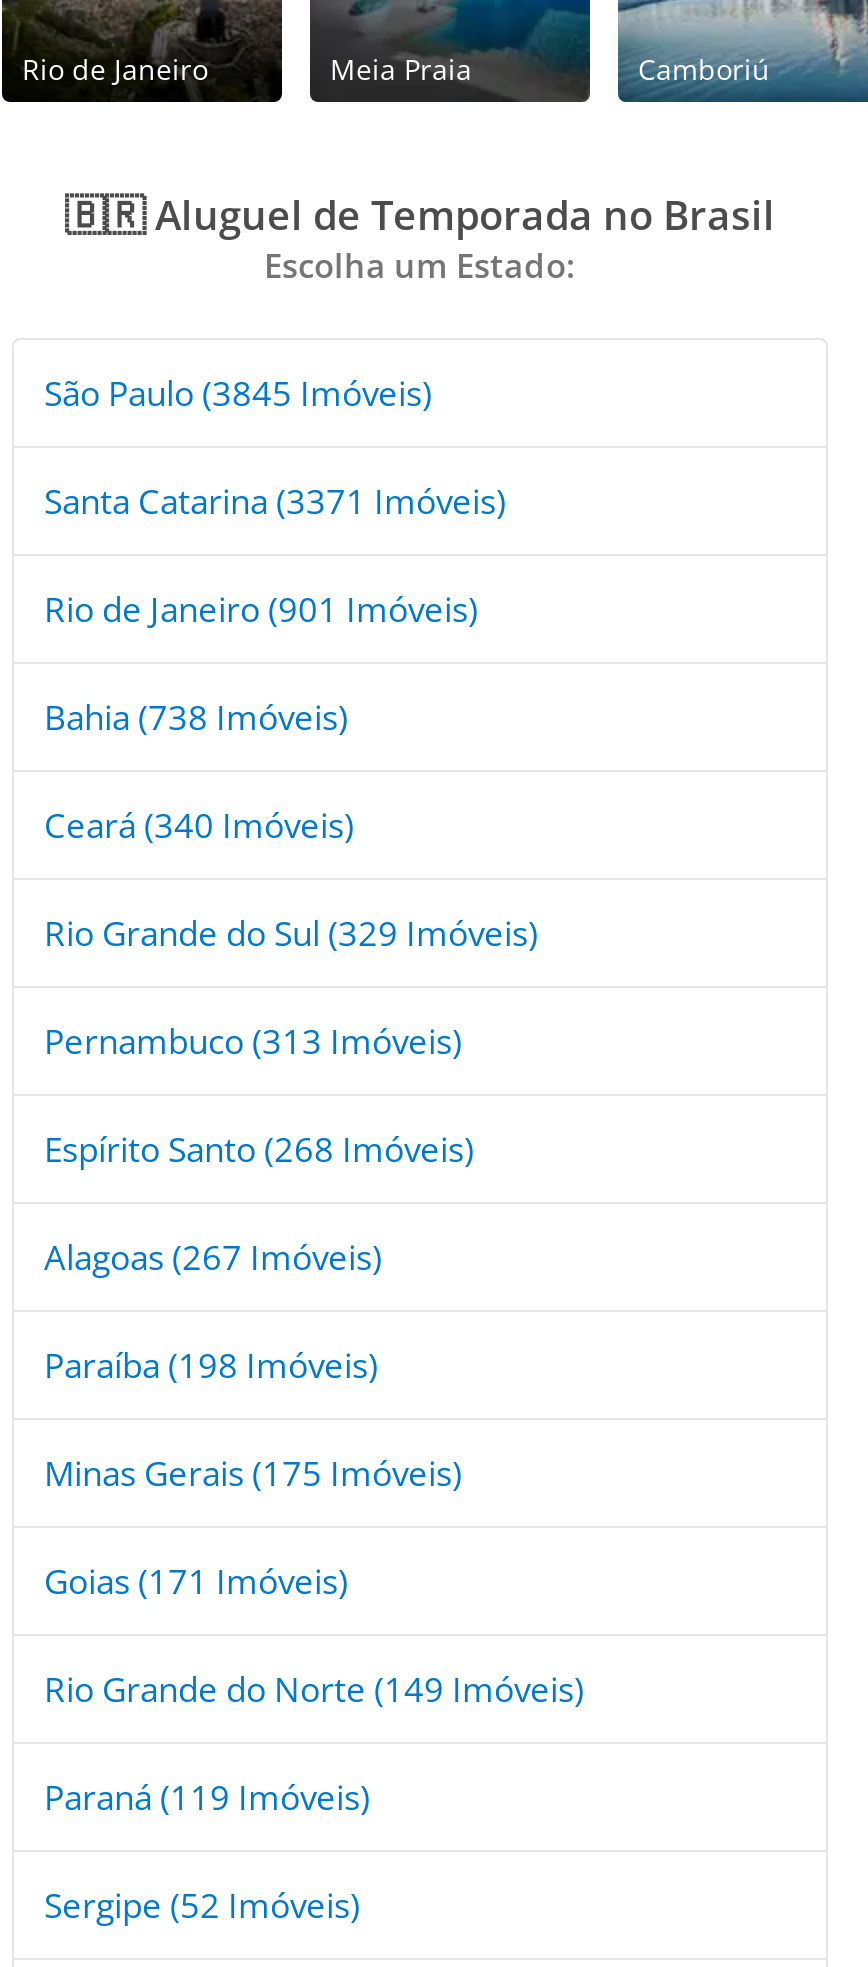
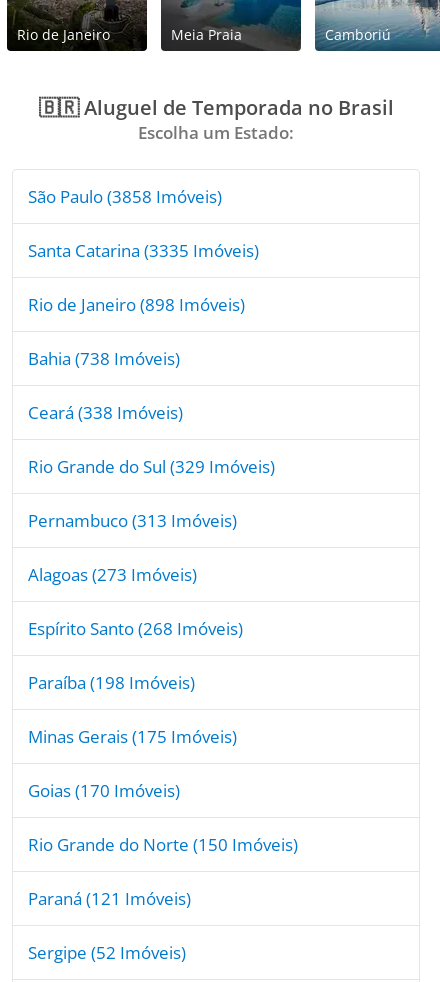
[44,370,432,416] São Paulo (3845 Imóveis) -> [28,185,222,208] São Paulo (3858 Imóveis)
[44,478,506,524] Santa Catarina (3371 Imóveis) -> [28,239,259,262] Santa Catarina (3335 Imóveis)
[44,586,478,632] Rio de Janeiro (901 Imóveis) -> [28,293,245,316] Rio de Janeiro (898 Imóveis)
[44,802,354,848] Ceará (340 Imóveis) -> [28,401,183,424] Ceará (338 Imóveis)
none -> [28,563,197,586] Alagoas (273 Imóveis)
moved [44,1126,474,1172] -> [28,617,243,640]: Espírito Santo (268 Imóveis)
[44,1234,382,1280] Alagoas (267 Imóveis) -> none
[44,1558,348,1604] Goias (171 Imóveis) -> [28,779,180,802] Goias (170 Imóveis)
[44,1666,584,1712] Rio Grande do Norte (149 Imóveis) -> [28,833,298,856] Rio Grande do Norte (150 Imóveis)
[44,1774,370,1820] Paraná (119 Imóveis) -> [28,887,191,910] Paraná (121 Imóveis)

